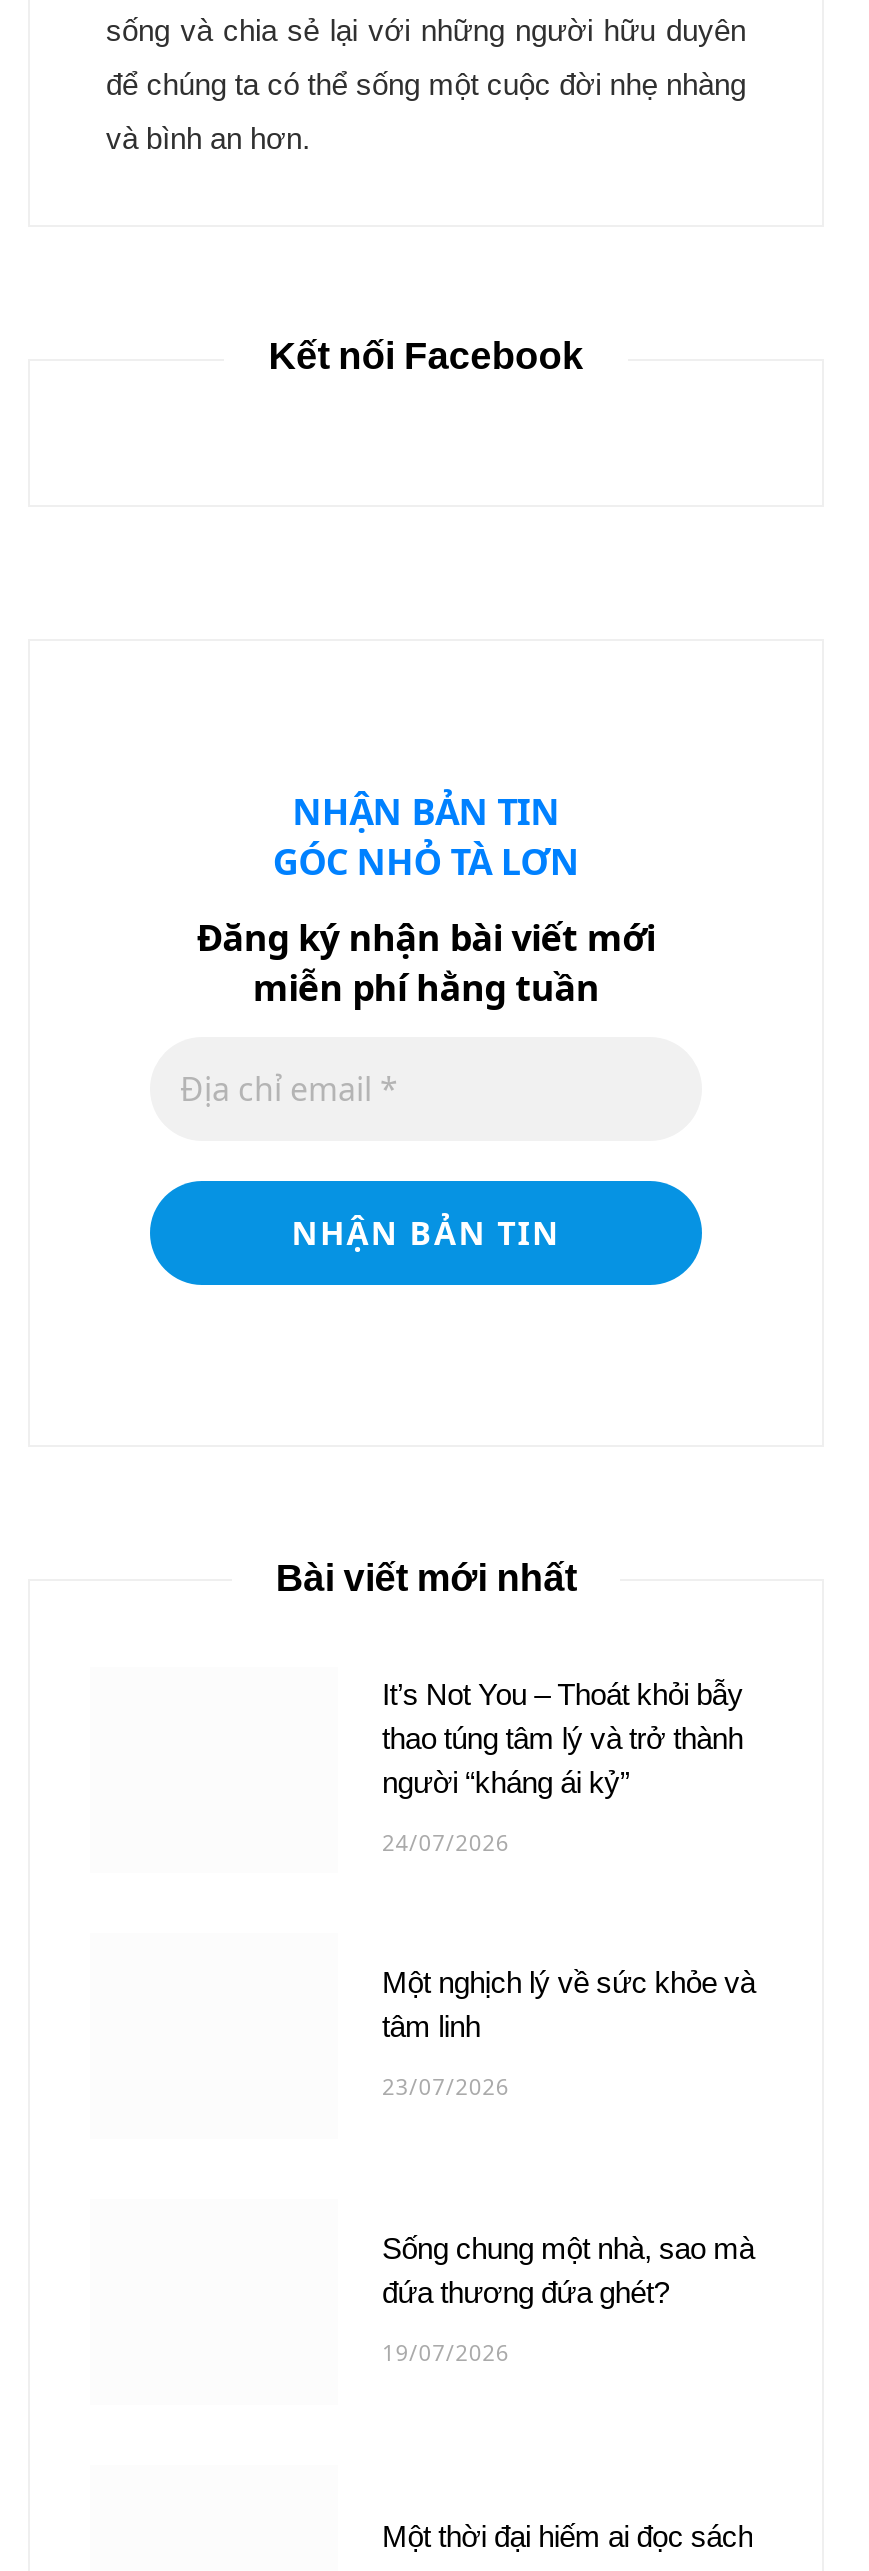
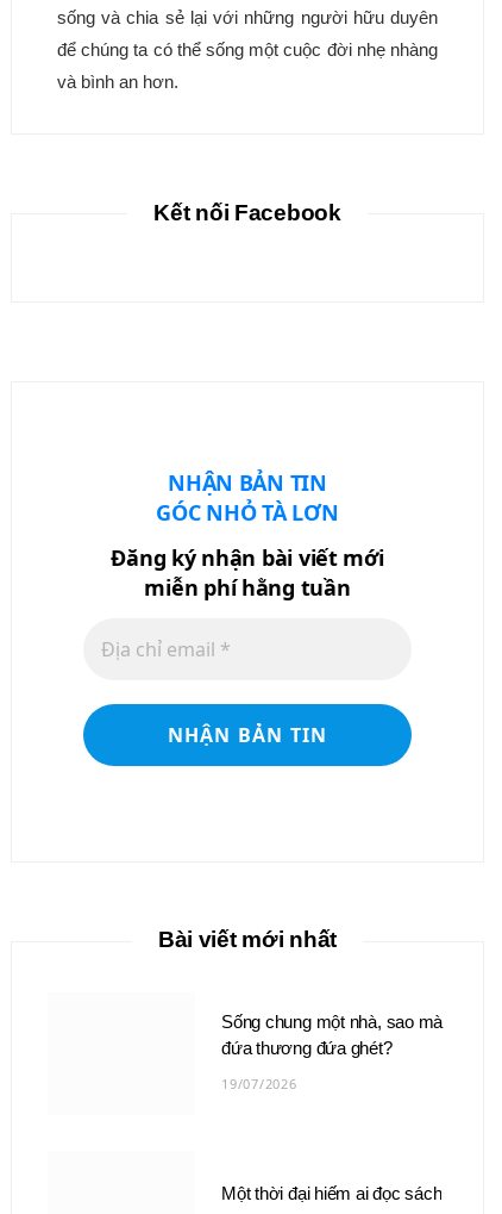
[382,1676,743,1856] It’s Not You – Thoát khỏi bẫy | thao túng tâm lý và trở thành | người “kháng ái kỷ” | 24/07/2026 -> none
[382,1964,755,2100] Một nghịch lý về sức khỏe và | tâm linh | 23/07/2026 -> none

